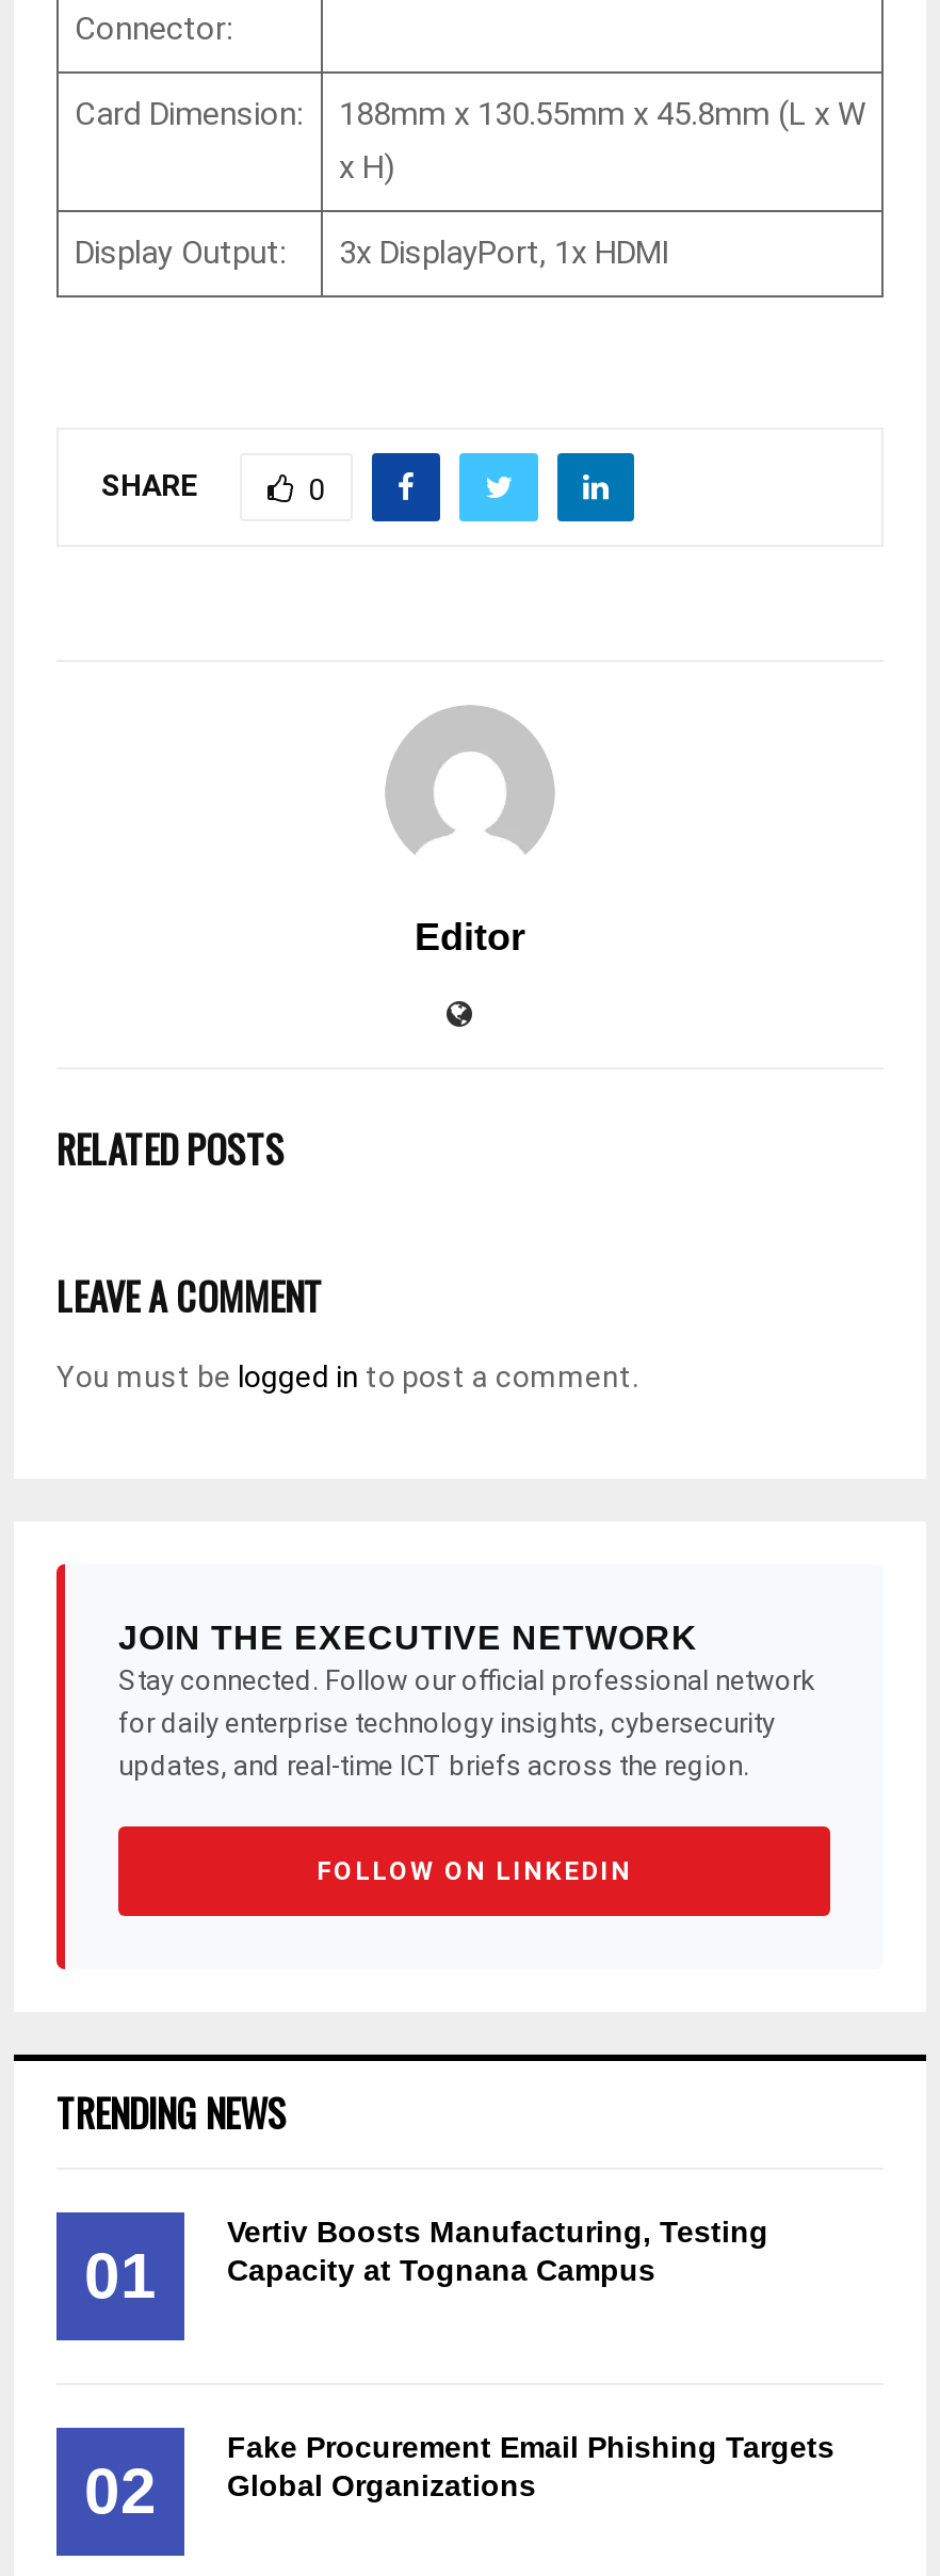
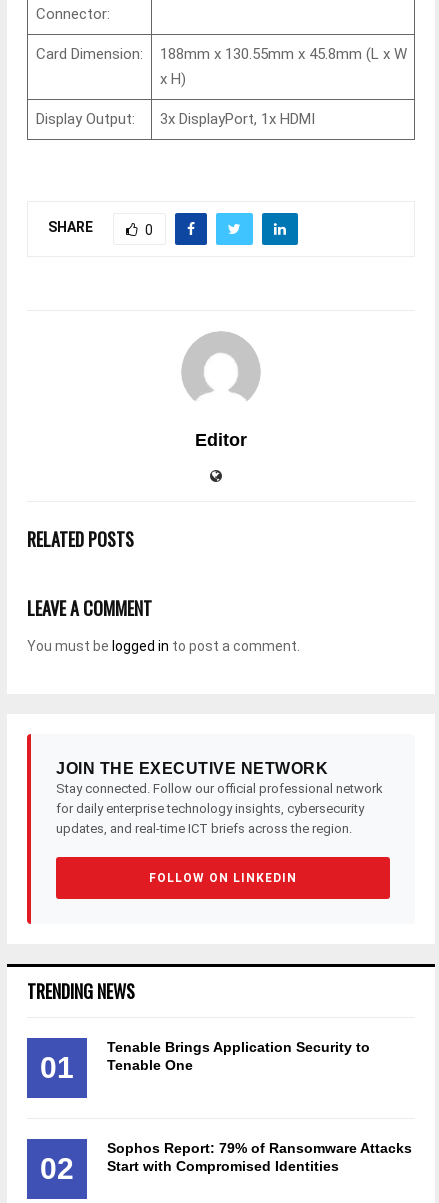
[227,2214,768,2287] Vertiv Boosts Manufacturing, Testing | Capacity at Tognana Campus -> [107,1039,370,1073] Tenable Brings Application Security to | Tenable One
[227,2430,834,2502] Fake Procurement Email Phishing Targets | Global Organizations -> [107,1140,412,1174] Sophos Report: 79% of Ransomware Attacks | Start with Compromised Identities

